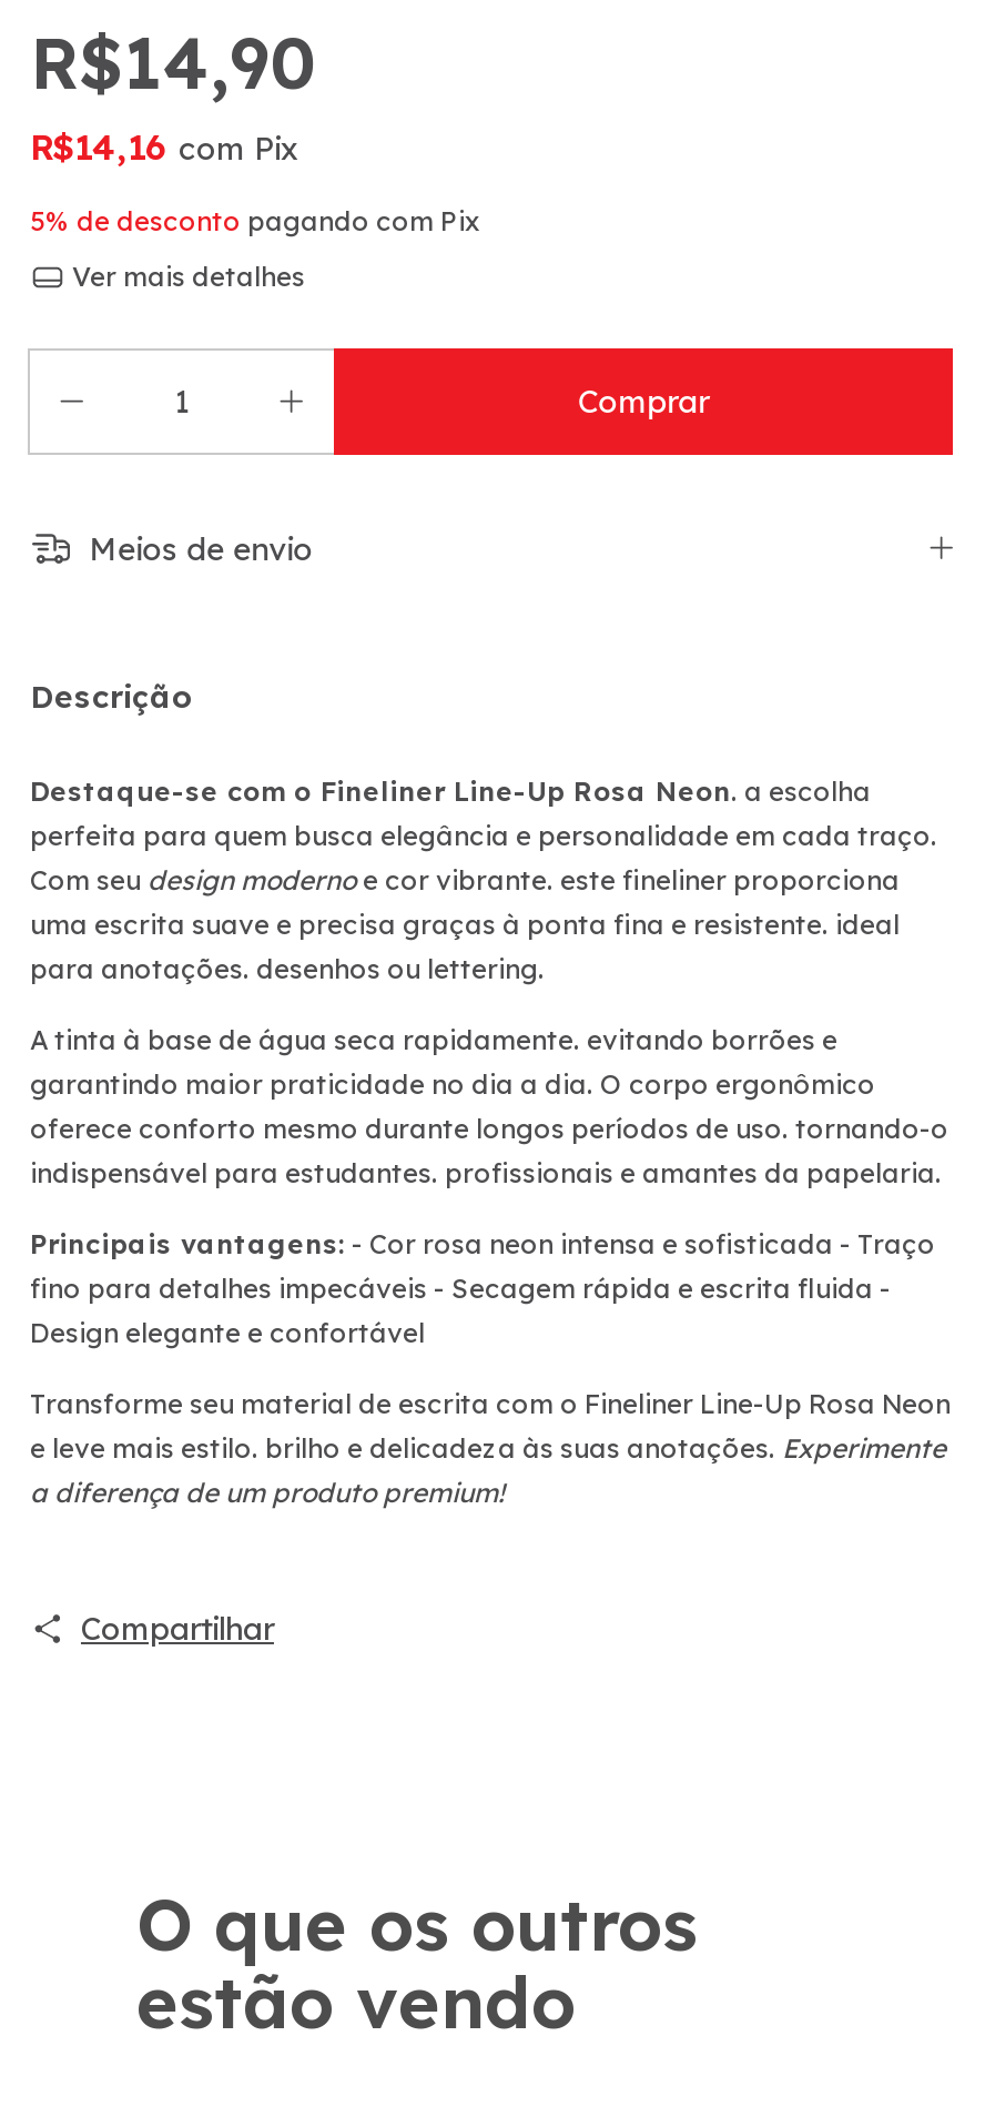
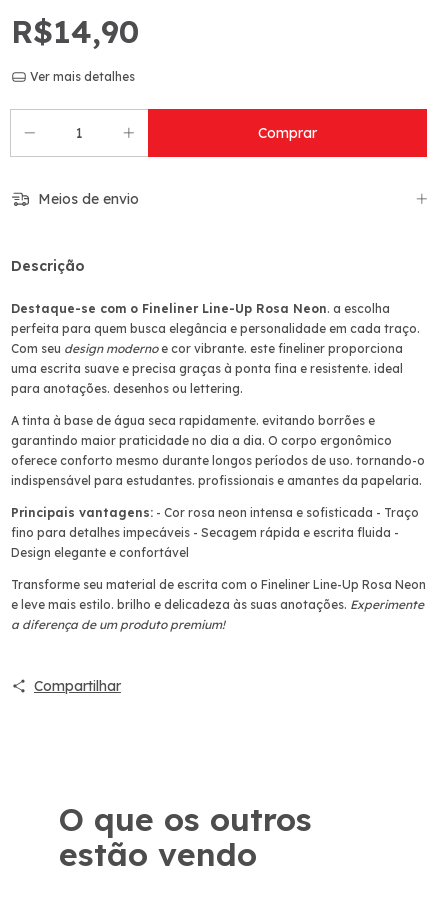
[30,124,480,237] R$14,16 com Pix | 5% de desconto pagando com Pix -> none

